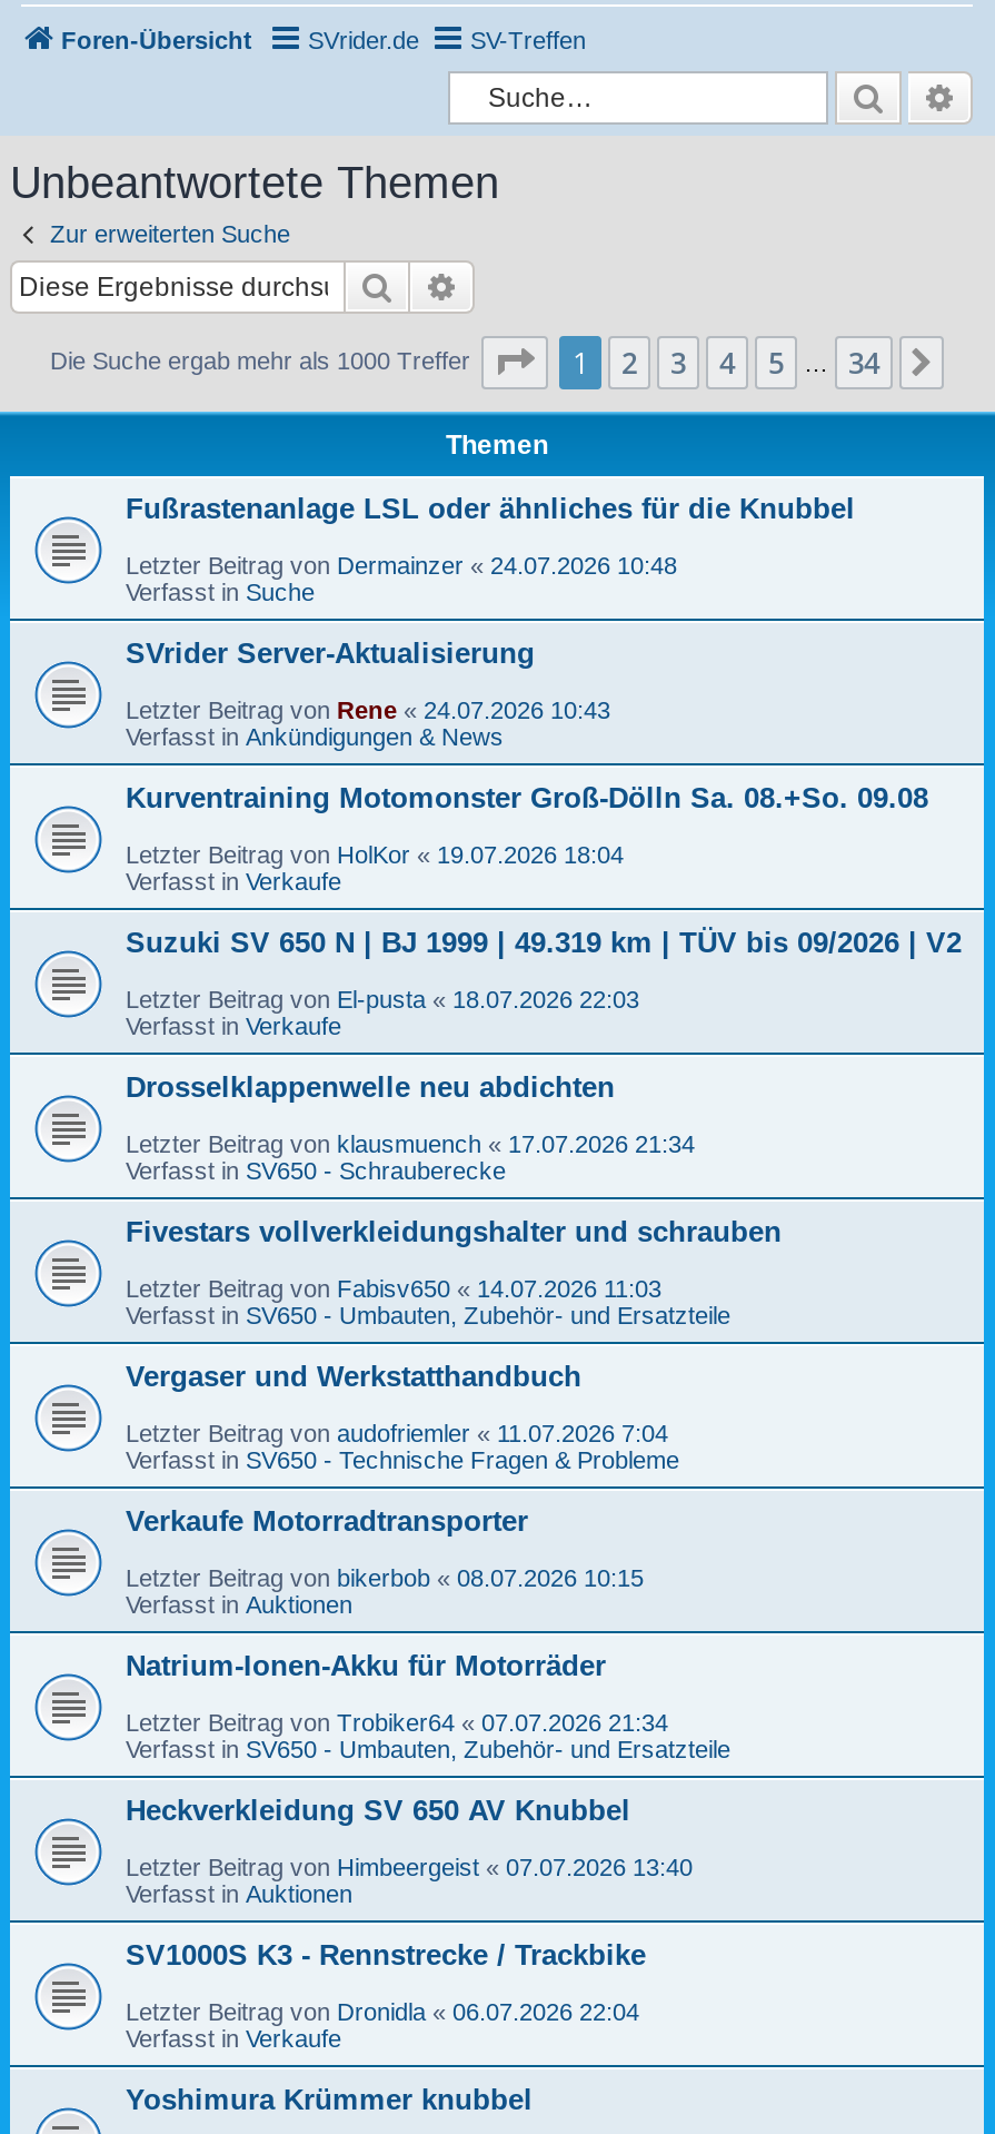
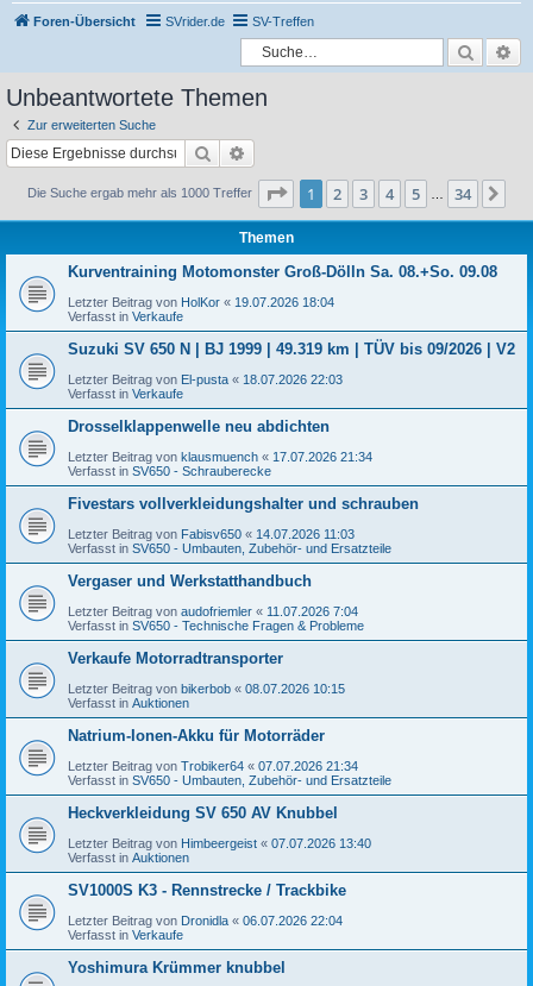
[126,492,855,751] Fußrastenanlage LSL oder ähnliches für die Knubbel | Letzter Beitrag von Dermainzer «24.07.2026 10:48 | Verfasst in Suche | SVrider Server-Aktualisierung | Letzter Beitrag von Rene «24.07.2026 10:43 | Verfasst in Ankündigungen & News -> none

